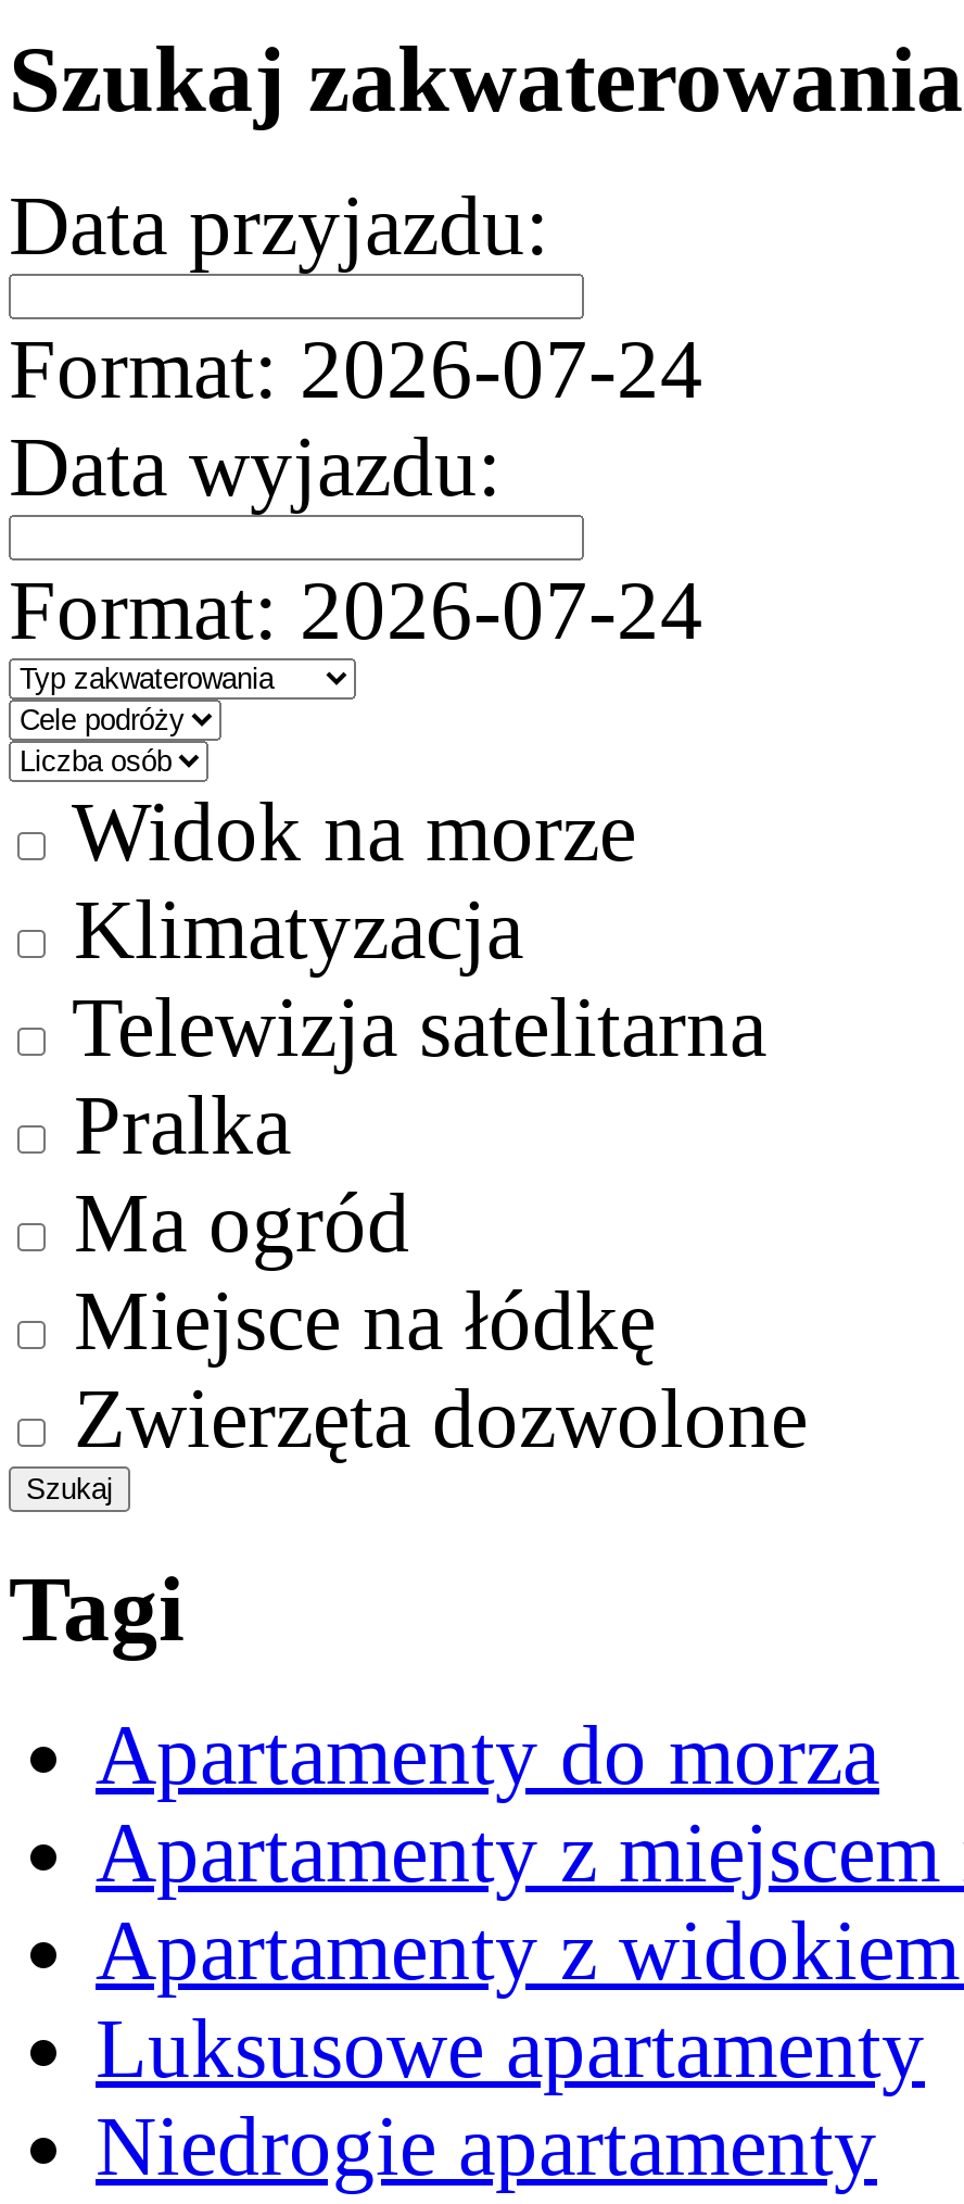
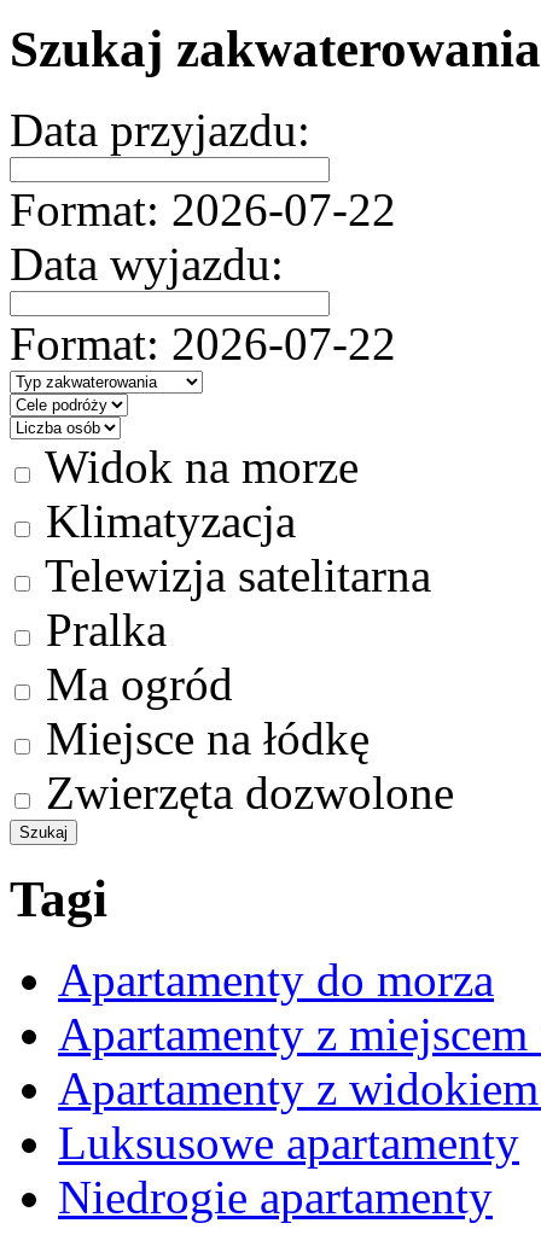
[9,321,703,415] Format: 2026-07-24 -> [10,183,396,235] Format: 2026-07-22
[9,562,703,656] Format: 2026-07-24 -> [10,317,396,369] Format: 2026-07-22

